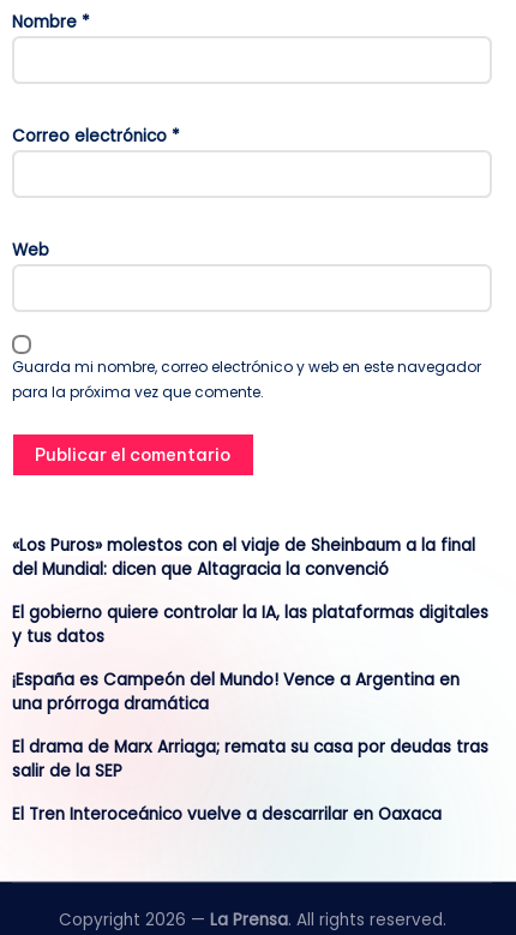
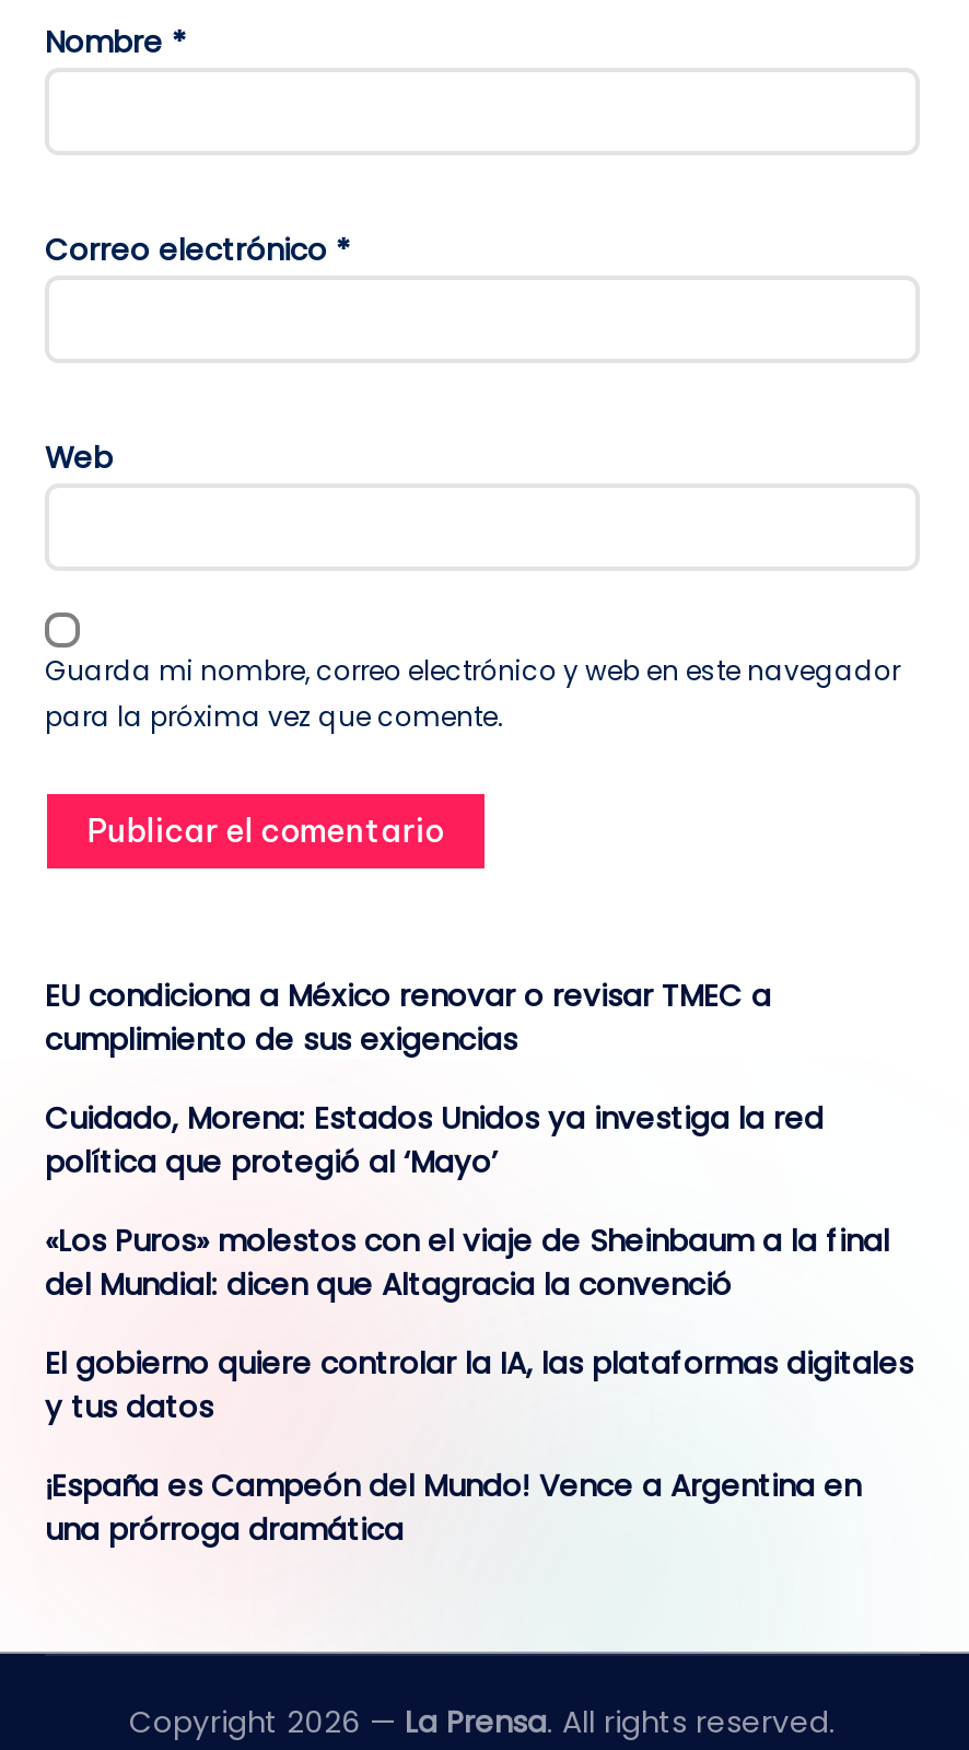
none -> [45,976,824,1184] EU condiciona a México renovar o revisar TMEC a | cumplimiento de sus exigencias | Cuidado, Morena: Estados Unidos ya investiga la red | política que protegió al ‘Mayo’
moved [12,534,488,716] -> [45,1221,913,1552]: «Los Puros» molestos con el viaje de Sheinbaum a la final | del Mundial: dicen que Altagracia la convenció | El gobierno quiere controlar la IA, las plataformas digitales | y tus datos | ¡España es Campeón del Mundo! Vence a Argentina en | una prórroga dramática
[12,736,488,826] El drama de Marx Arriaga; remata su casa por deudas tras | salir de la SEP | El Tren Interoceánico vuelve a descarrilar en Oaxaca -> none

